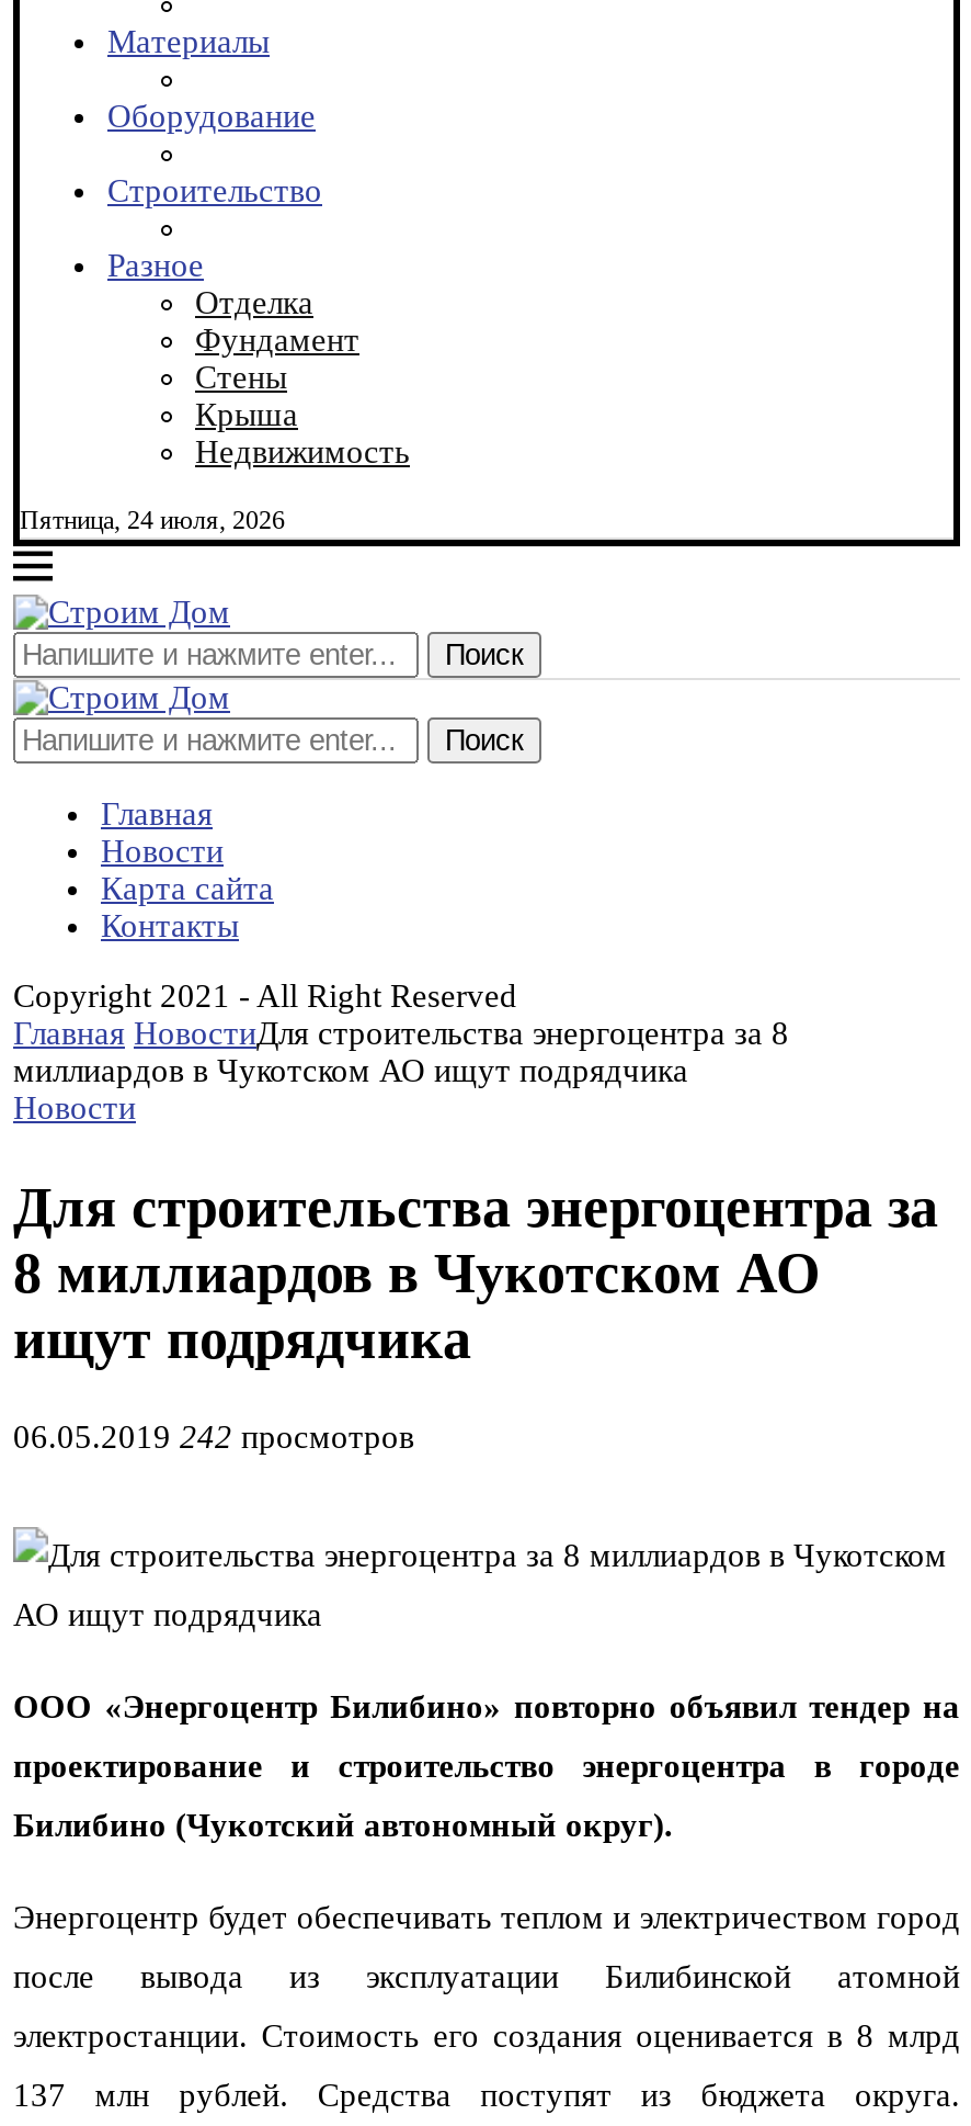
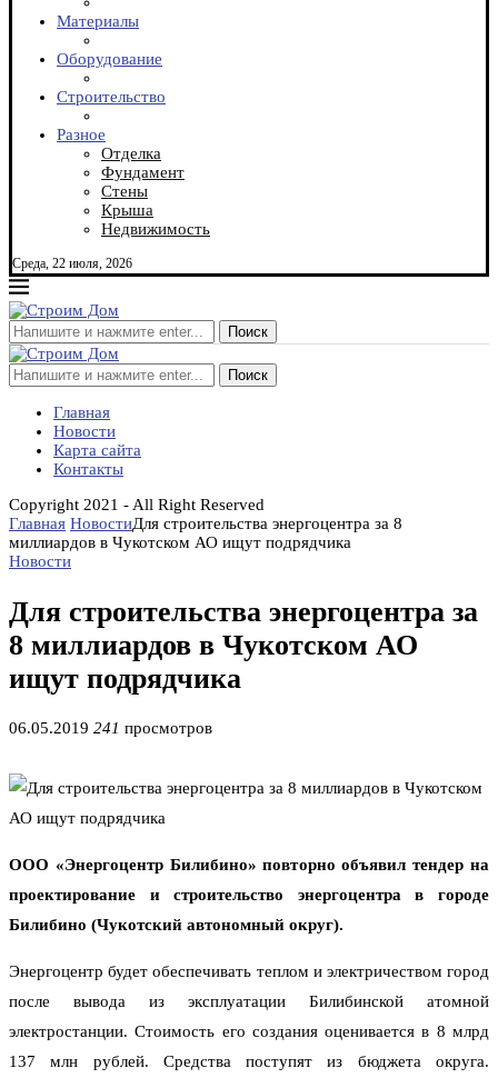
[20,505,285,535] Пятница, 24 июля, 2026 -> [12,256,132,271] Среда, 22 июля, 2026
[13,1420,414,1455] 06.05.2019 242 просмотров -> [9,719,212,737] 06.05.2019 241 просмотров

